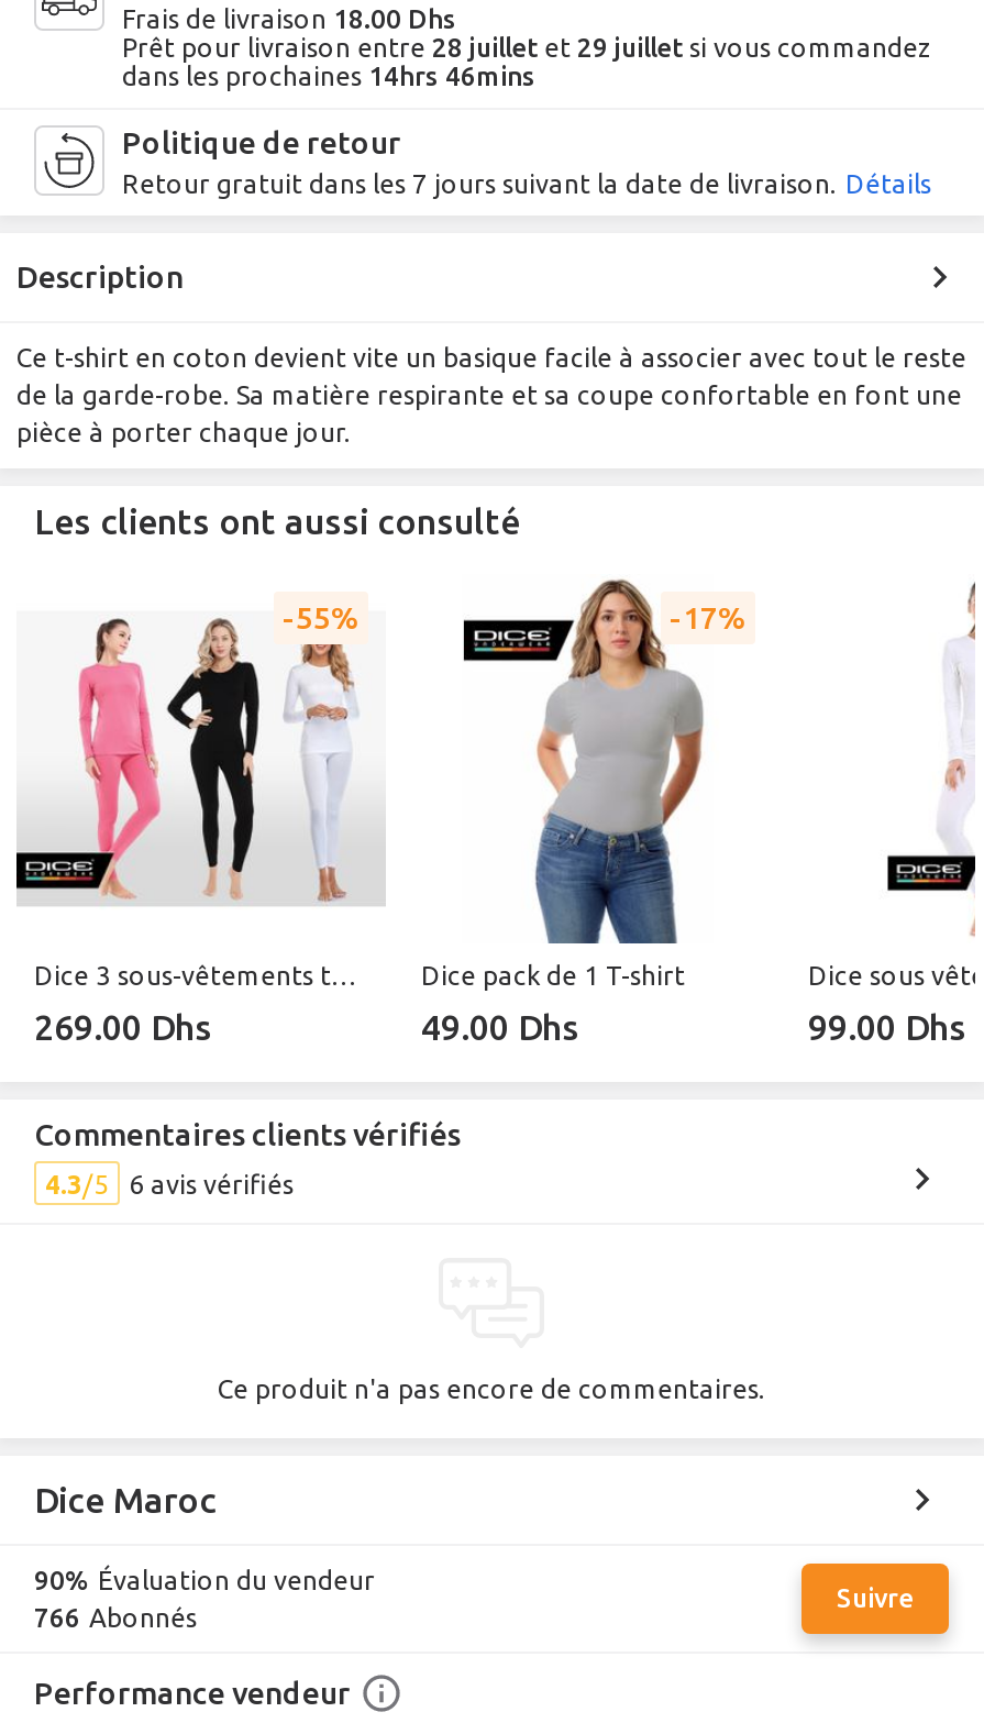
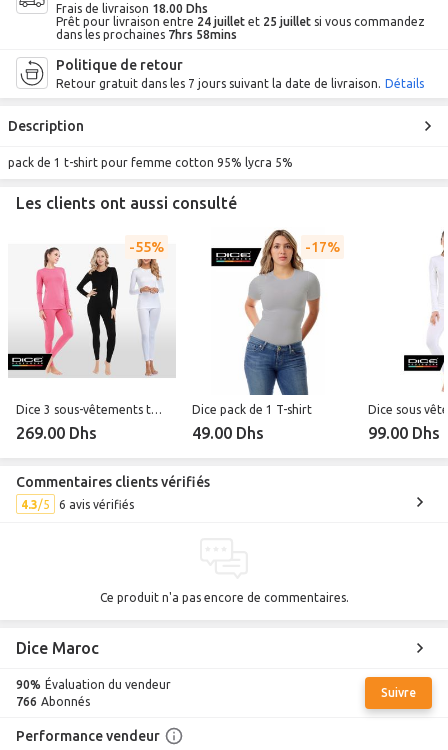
[122,33,933,62] Prêt pour livraison entre 28 juillet et 29 juillet si vous commandez -> [56,15,425,28] Prêt pour livraison entre 24 juillet et 25 juillet si vous commandez
[122,62,535,90] dans les prochaines 14hrs 46mins -> [56,28,237,41] dans les prochaines 7hrs 58mins
[16,343,966,446] Ce t-shirt en coton devient vite un basique facile à associer avec tout le reste | de la garde-robe. Sa matière respirante et sa coupe confortable en font une | pièce à porter chaque jour. -> [8,156,293,169] pack de 1 t-shirt pour femme cotton 95% lycra 5%

